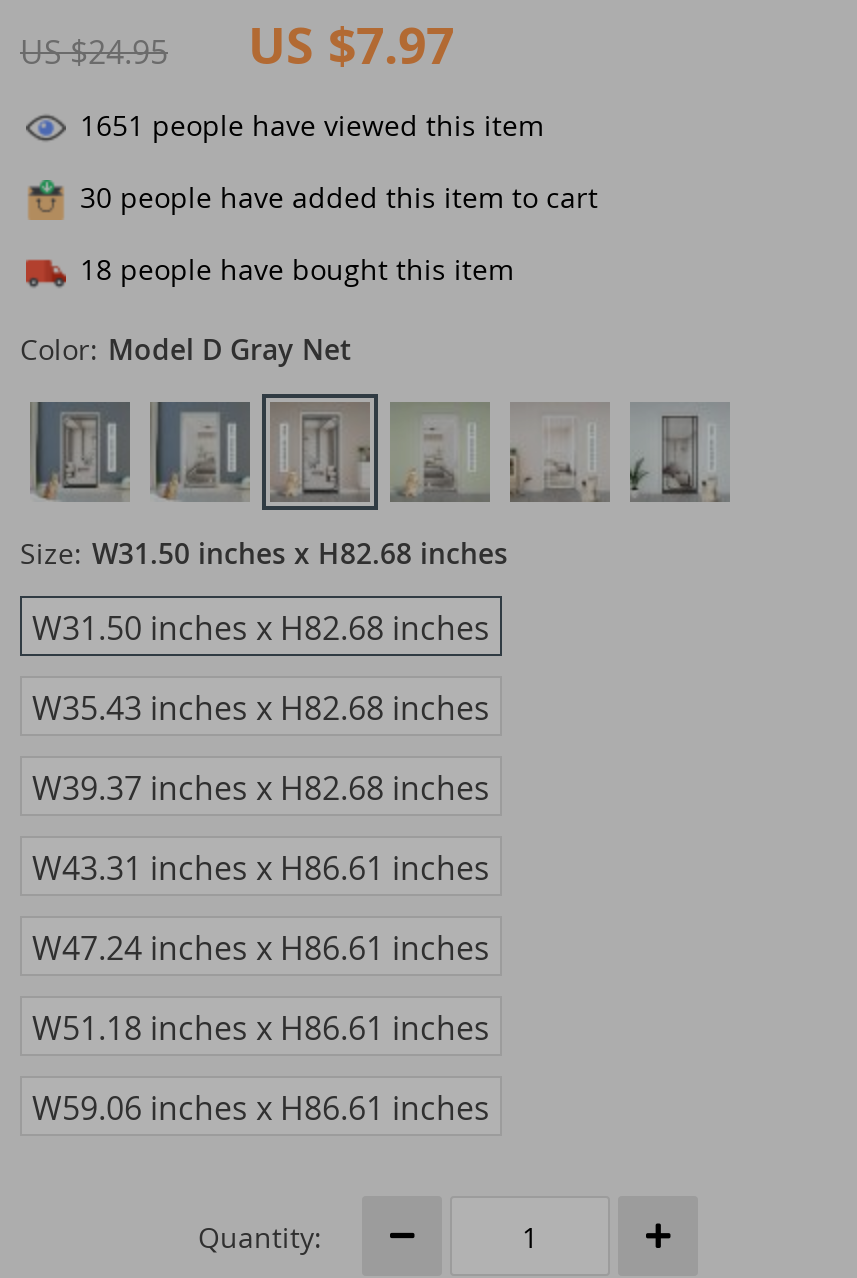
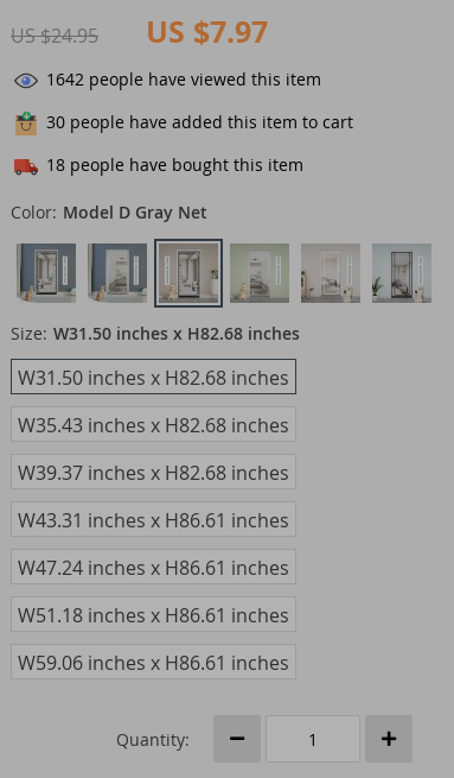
[80,106,544,144] 1651 people have viewed this item -> [46,67,321,90] 1642 people have viewed this item

